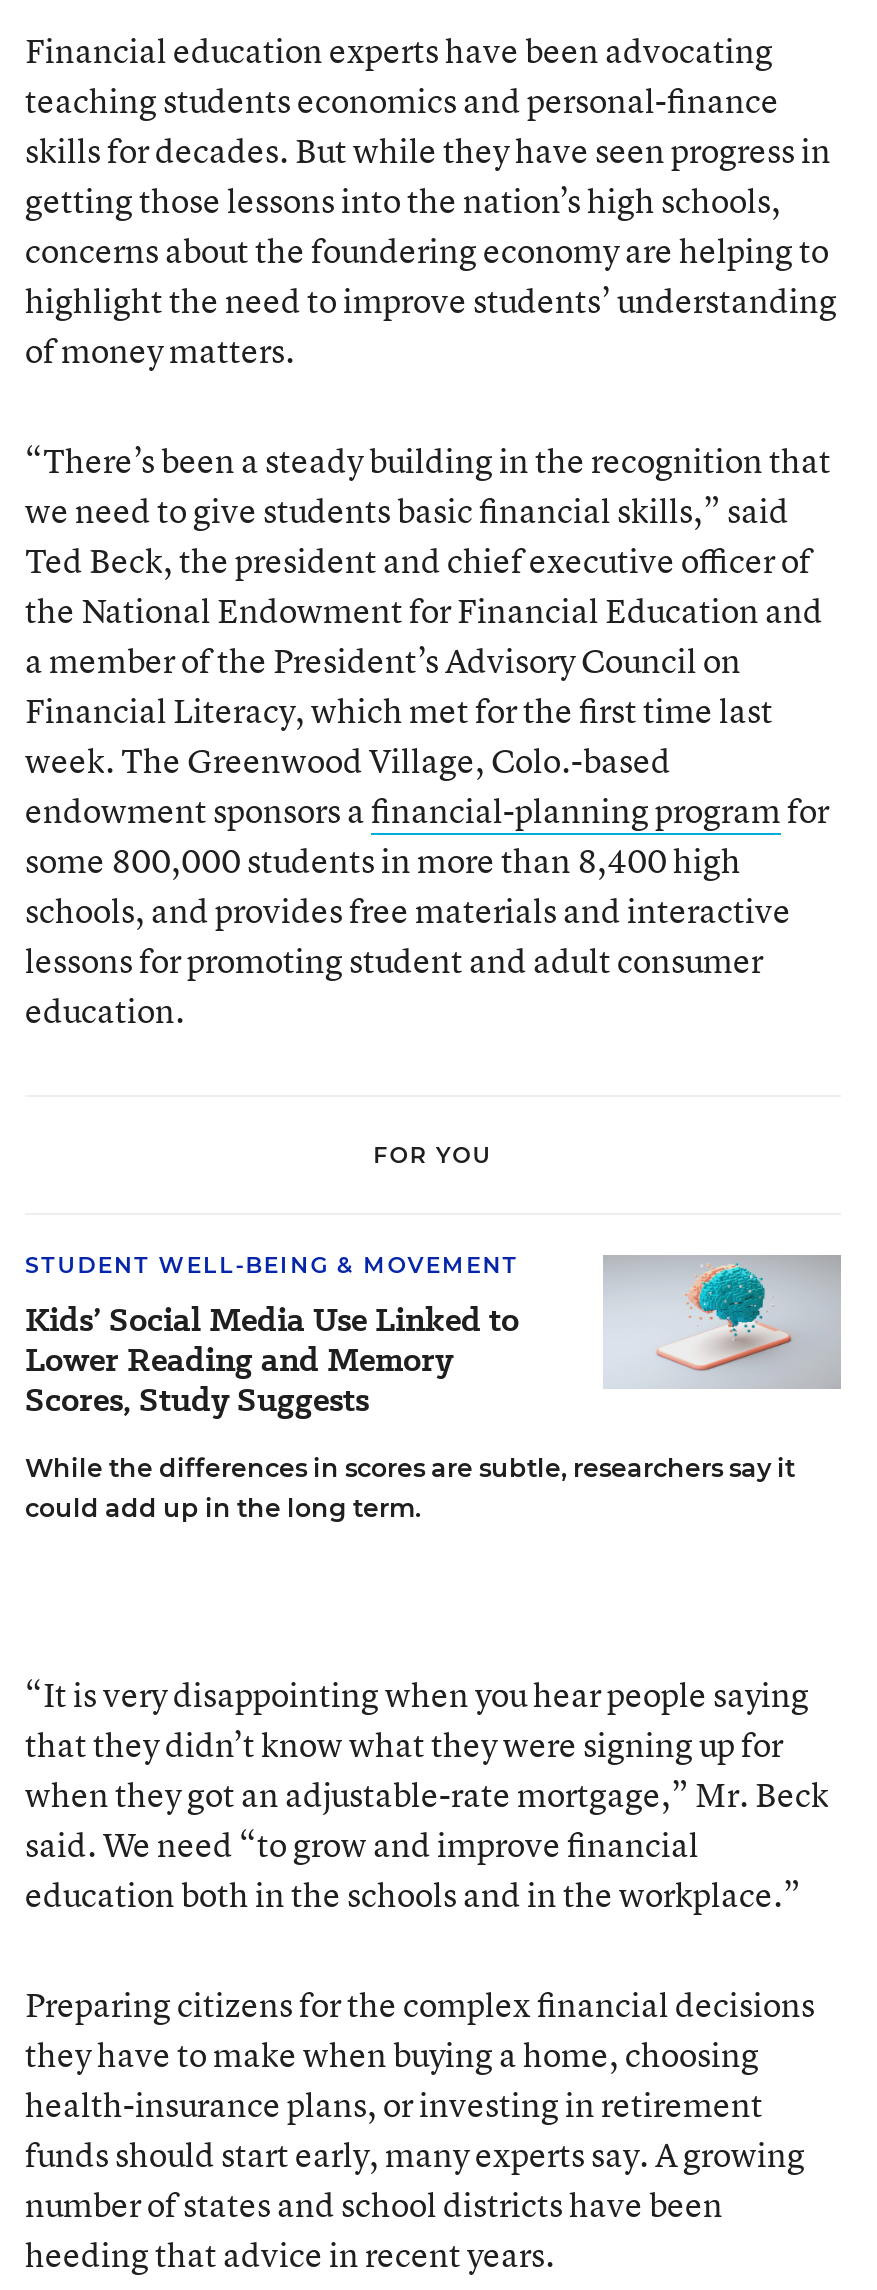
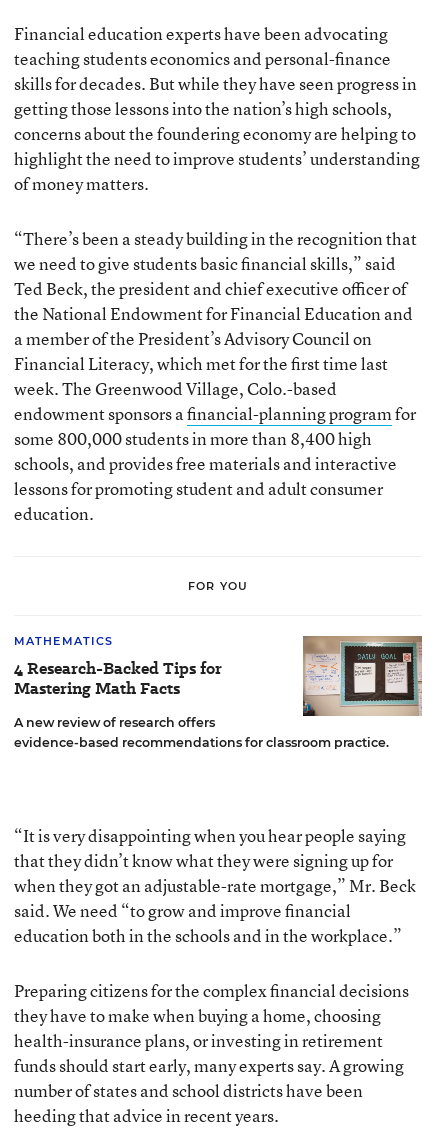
[25,1251,519,1423] STUDENT WELL-BEING & MOVEMENT | Kids’ Social Media Use Linked to | Lower Reading and Memory | Scores, Study Suggests -> [14,634,222,700] MATHEMATICS | 4 Research-Backed Tips for | Mastering Math Facts
[25,1253,843,1523] [image] | While the differences in scores are subtle, researchers say it | could add up in the long term. -> [14,635,423,750] [image] | A new review of research offers | evidence-based recommendations for classroom practice.

